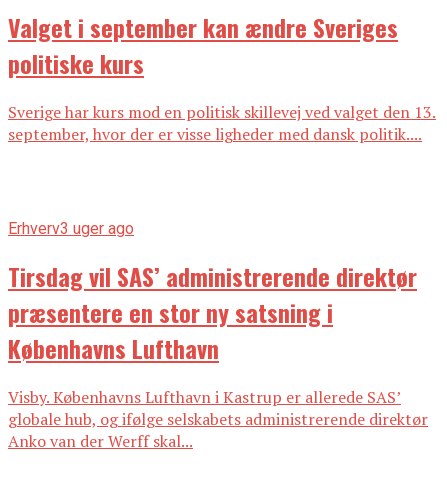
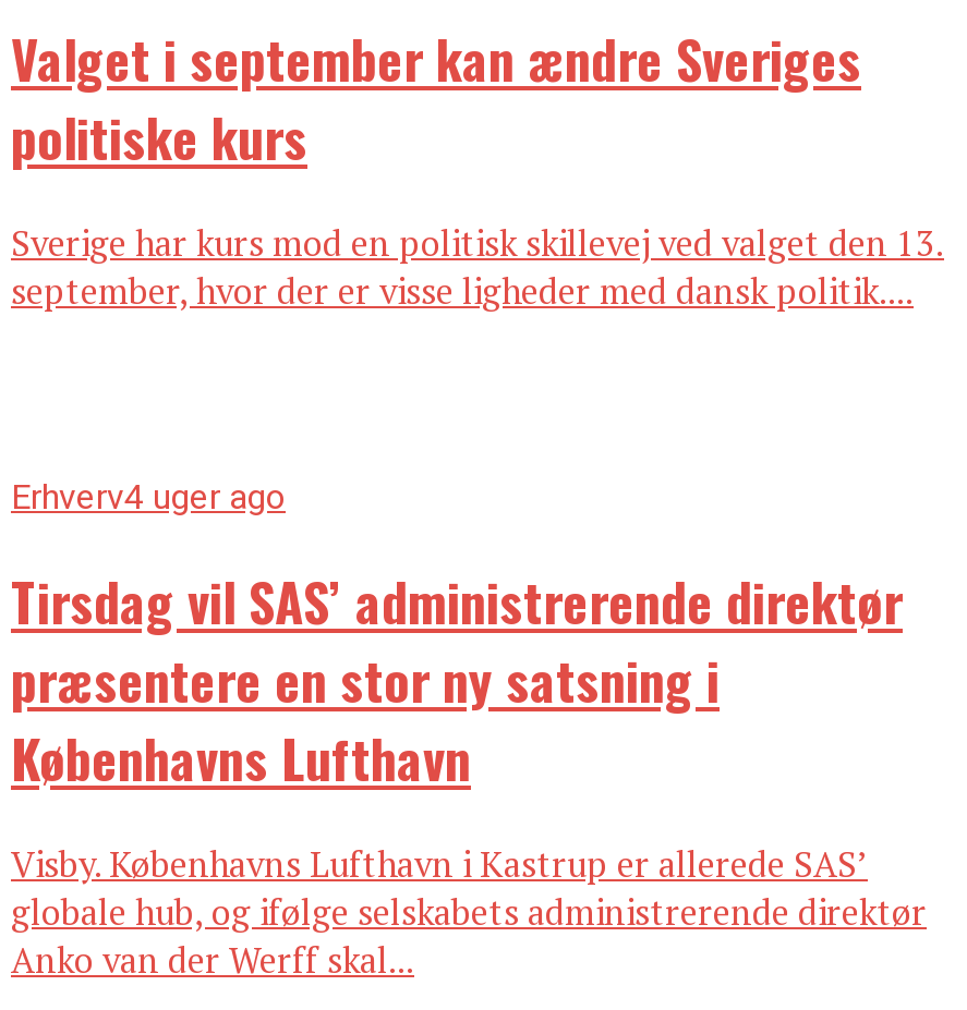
[8,219,134,238] Erhverv3 uger ago -> [11,476,286,517] Erhverv4 uger ago

